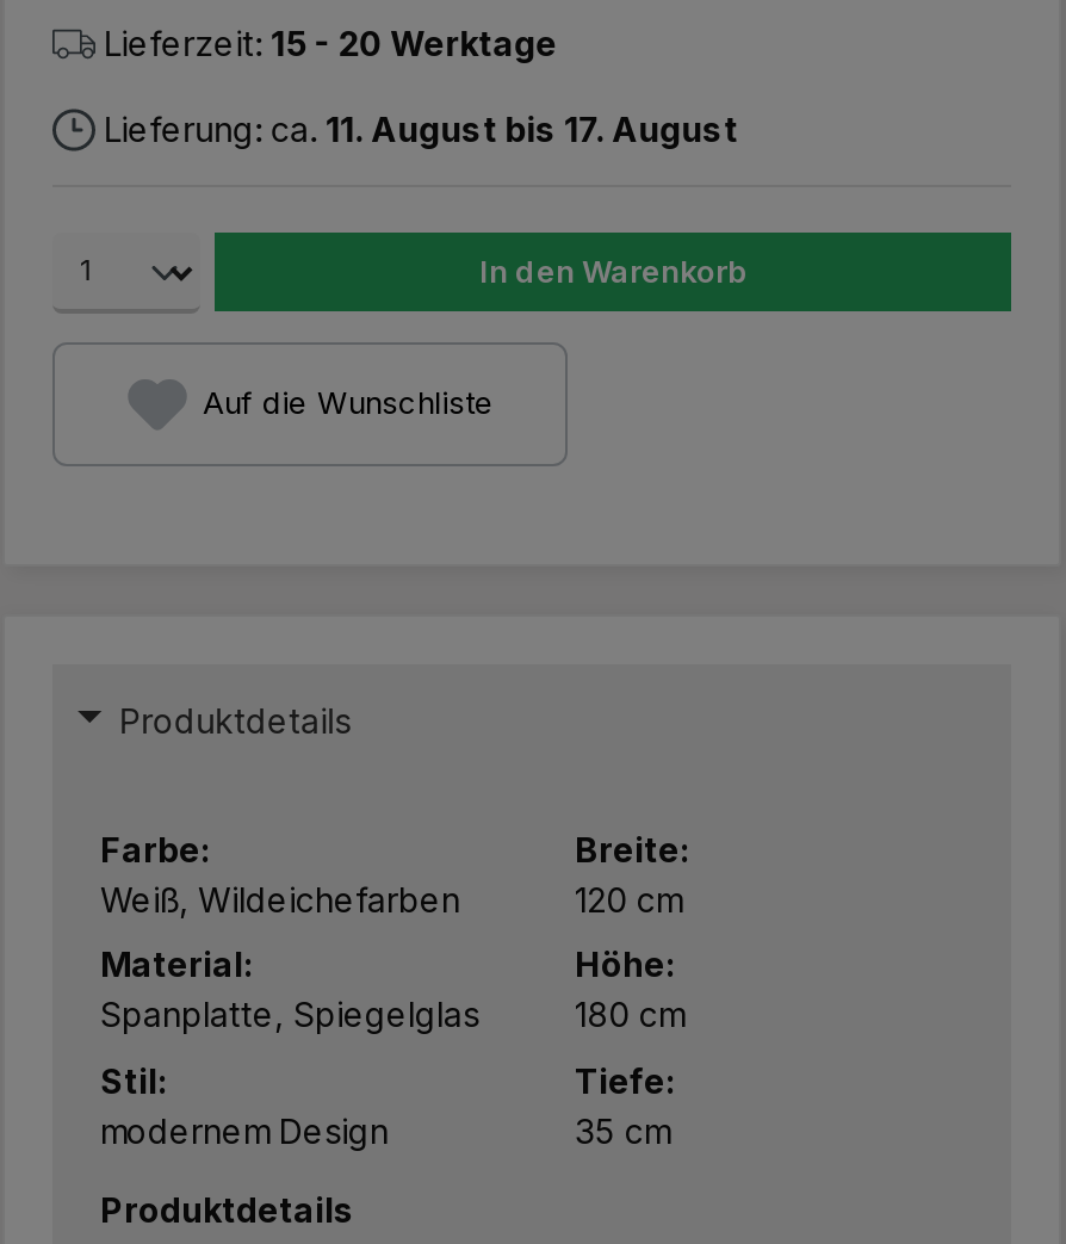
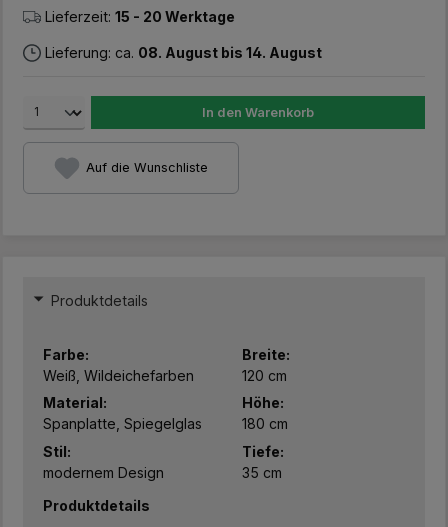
[94,109,738,150] Lieferung: ca. 11. August bis 17. August -> [41,44,322,61] Lieferung: ca. 08. August bis 14. August

